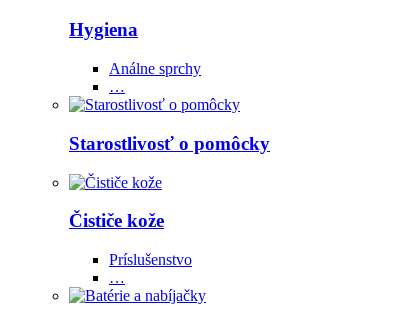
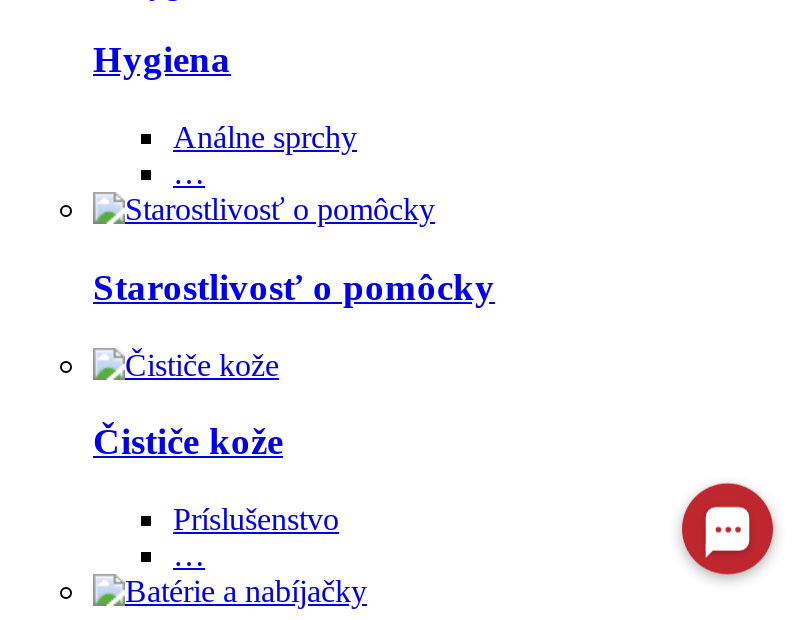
none -> [677,480,777,582] [image]

